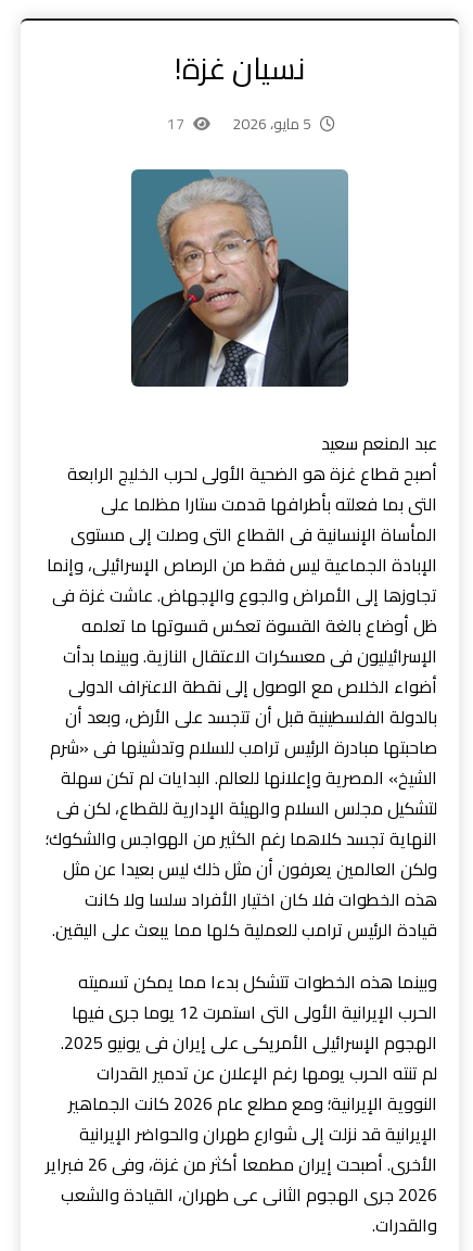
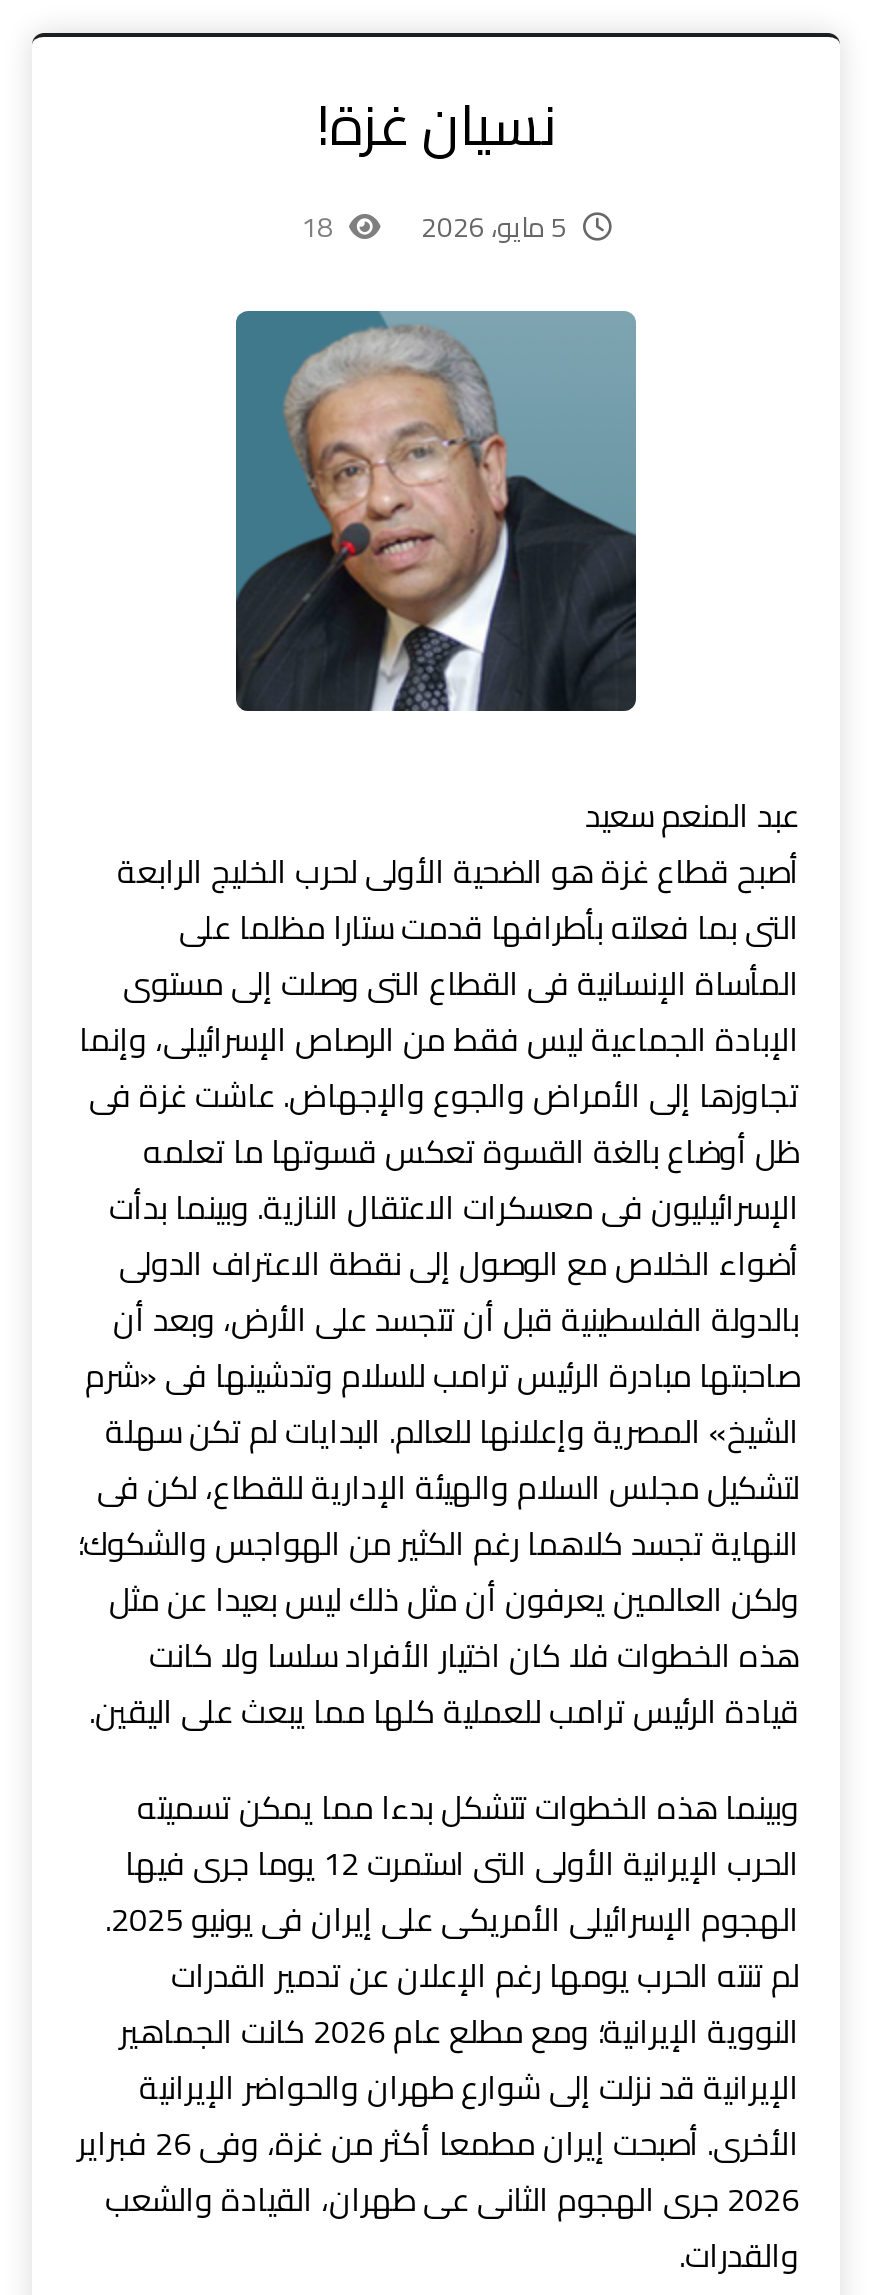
[167,110,184,138] 17 -> [301,201,333,253] 18

